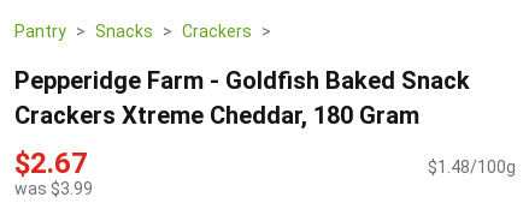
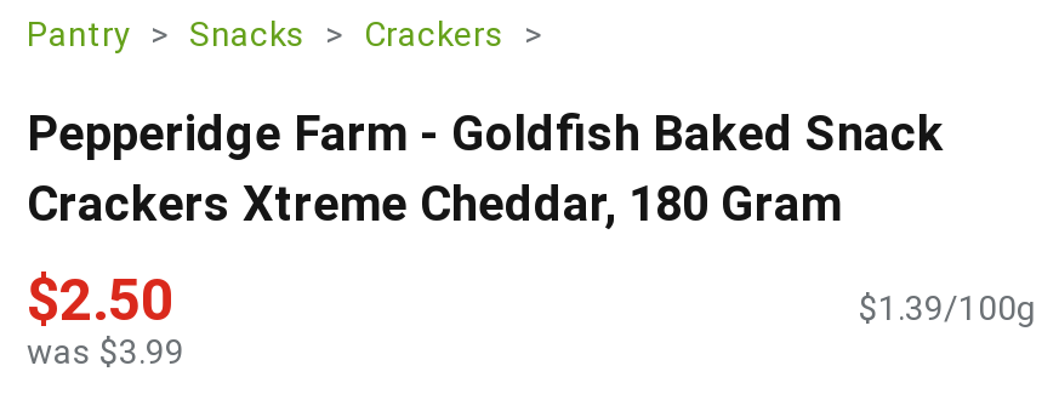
[14,147,88,180] $2.67 -> [27,267,175,335] $2.50
[428,158,516,177] $1.48/100g -> [859,289,1036,328] $1.39/100g

